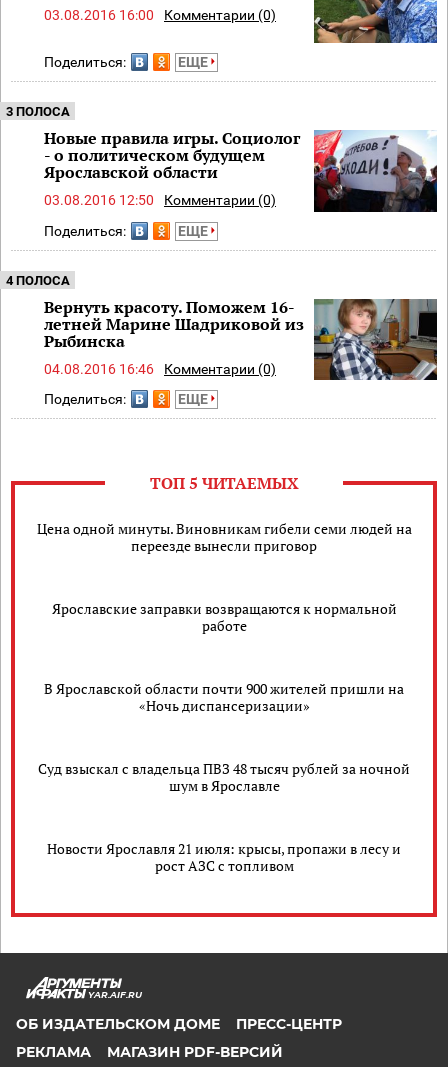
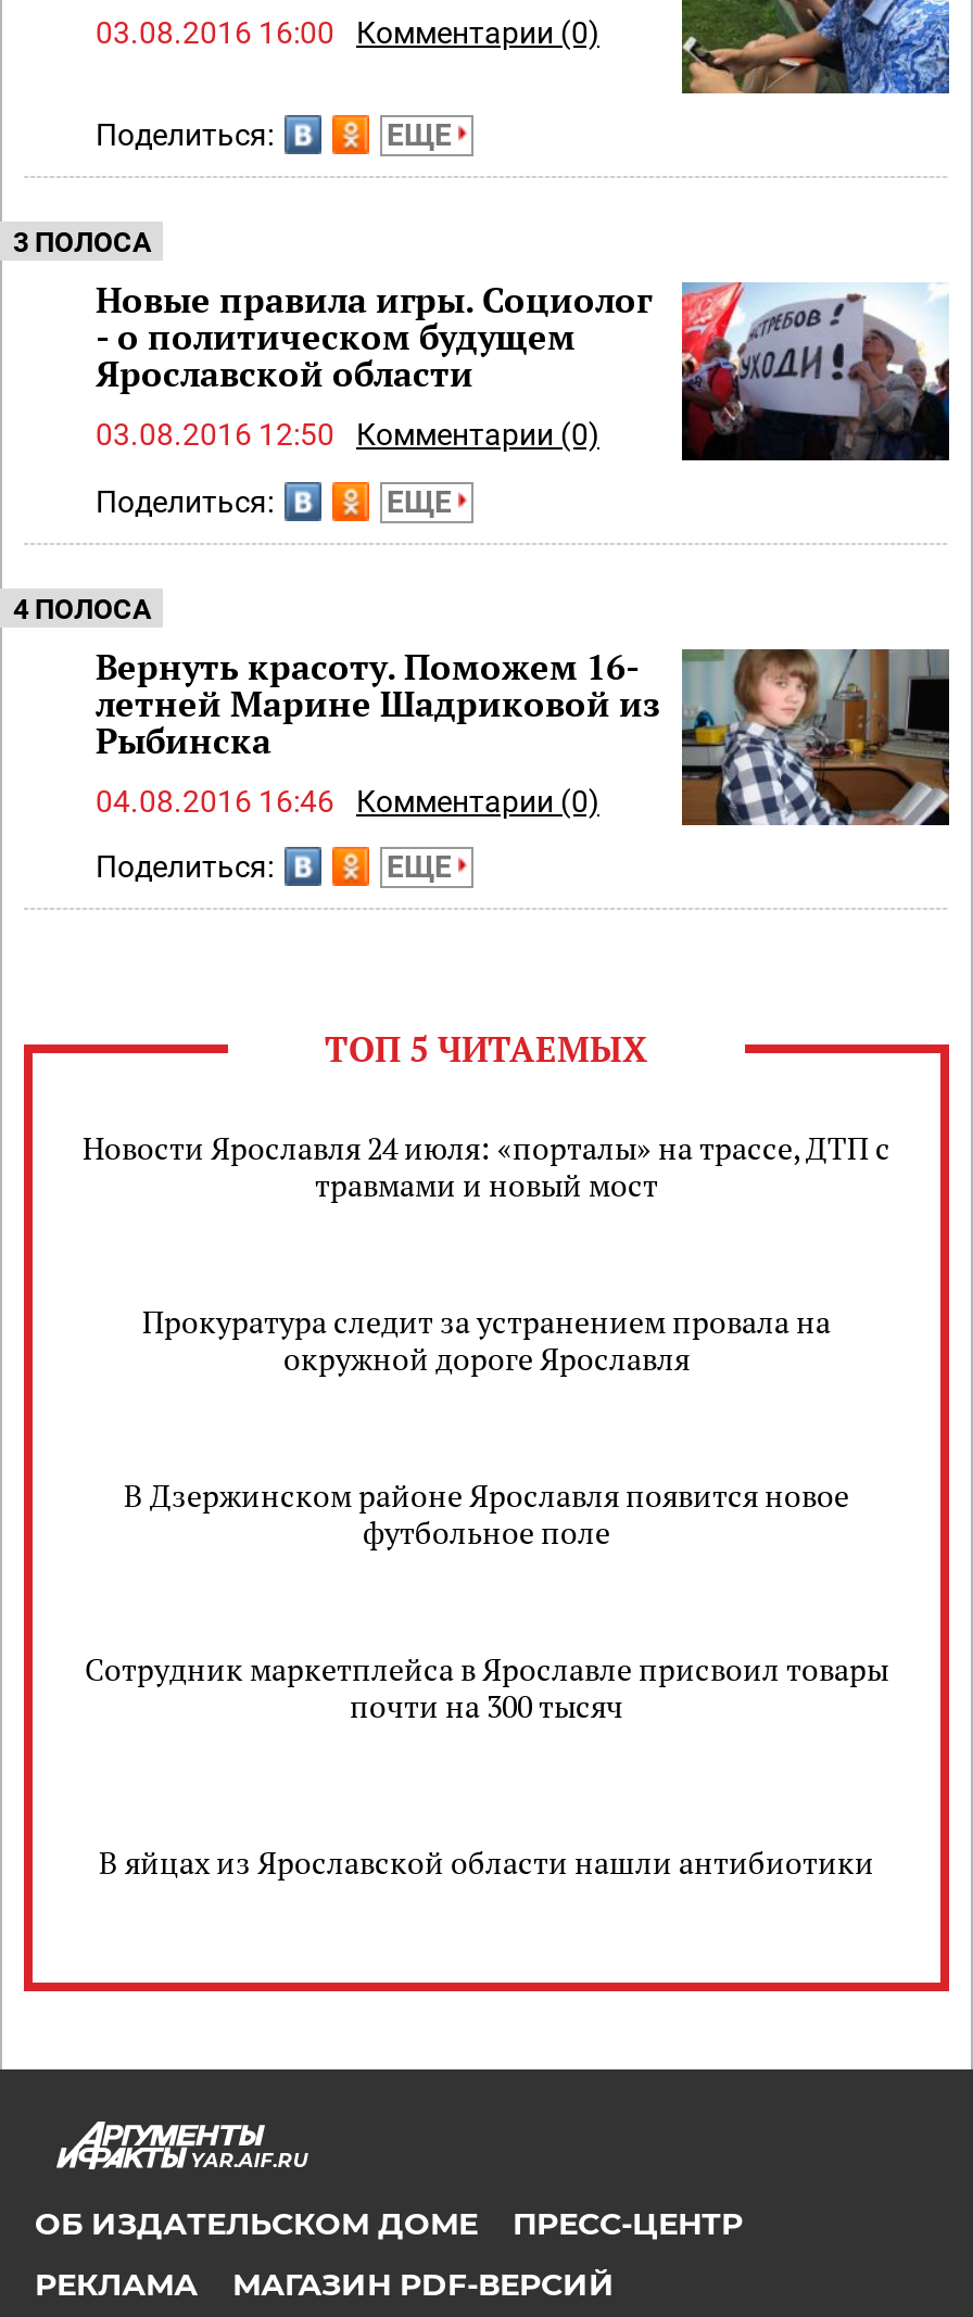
[36,519,411,555] Цена одной минуты. Виновникам гибели семи людей на | переезде вынесли приговор -> [83,1127,890,1205] Новости Ярославля 24 июля: «порталы» на трассе, ДТП с | травмами и новый мост
[51,599,396,635] Ярославские заправки возвращаются к нормальной | работе -> [142,1301,831,1379] Прокуратура следит за устранением провала на | окружной дороге Ярославля
[44,679,404,715] В Ярославской области почти 900 жителей пришли на | «Ночь диспансеризации» -> [124,1475,849,1553] В Дзержинском районе Ярославля появится новое | футбольное поле
[38,759,410,795] Суд взыскал с владельца ПВЗ 48 тысяч рублей за ночной | шум в Ярославле -> [85,1648,888,1727] Сотрудник маркетплейса в Ярославле присвоил товары | почти на 300 тысяч
[47,839,401,875] Новости Ярославля 21 июля: крысы, пропажи в лесу и | рост АЗС с топливом -> [99,1841,874,1882] В яйцах из Ярославской области нашли антибиотики

